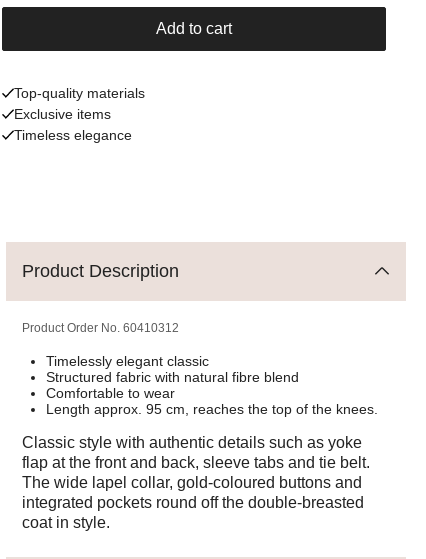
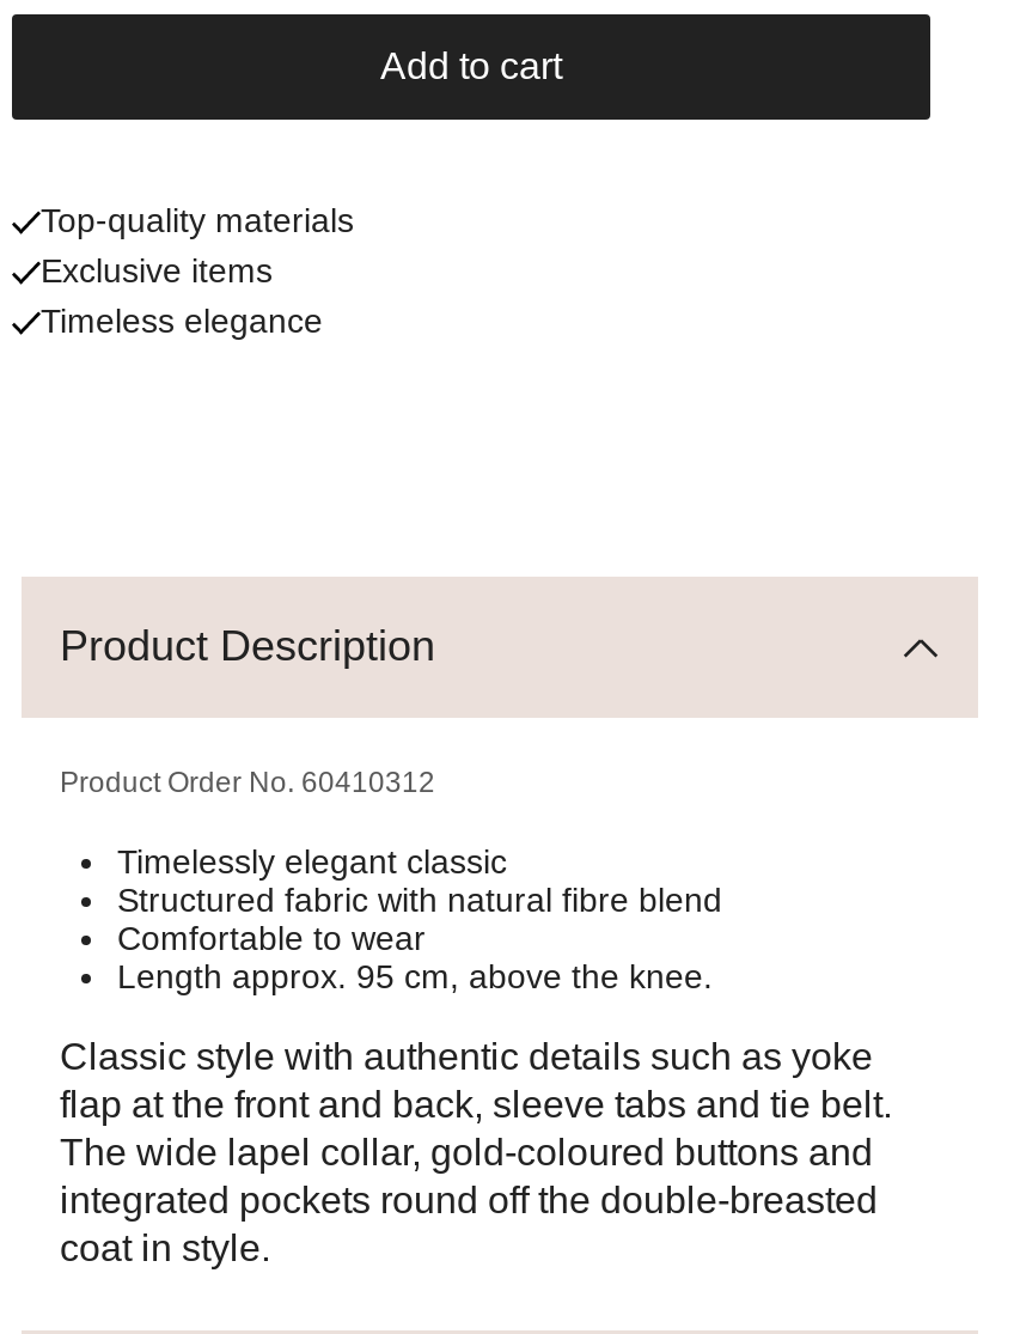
[46,401,378,417] Length approx. 95 cm, reaches the top of the knees. -> [117,957,713,996] Length approx. 95 cm, above the knee.

